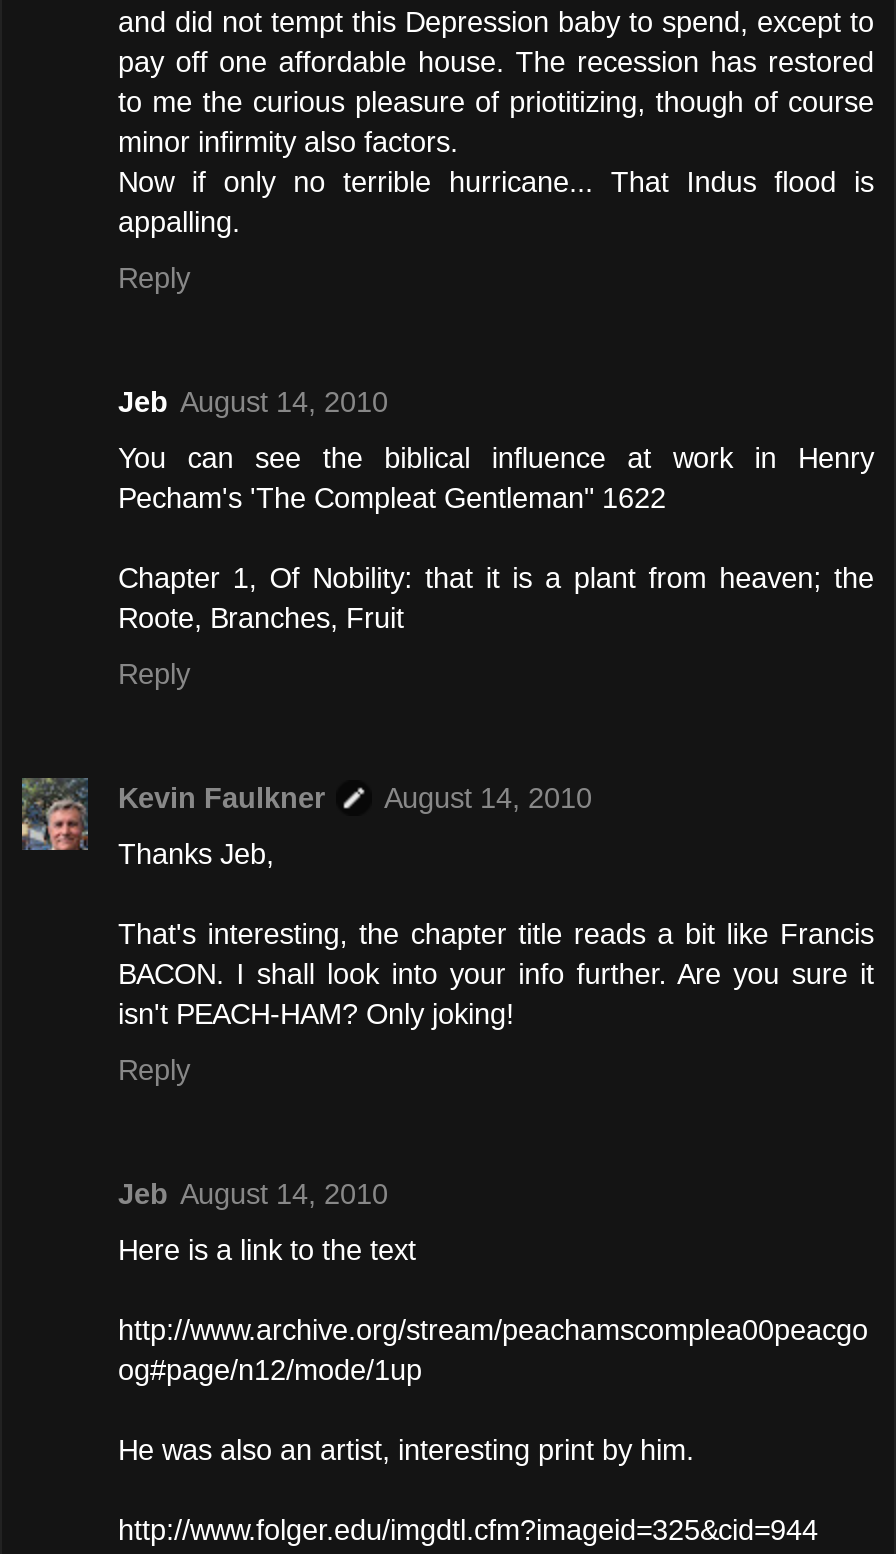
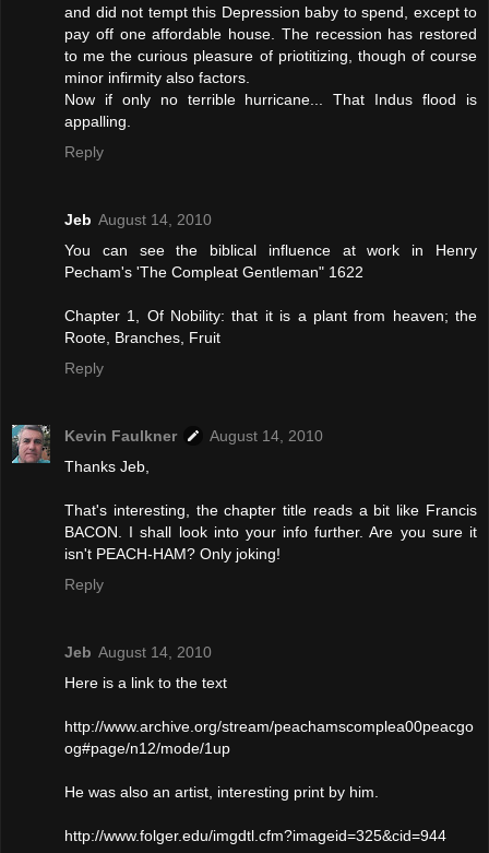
[20,776,92,852] [image] -> [11,424,51,464] [image]

